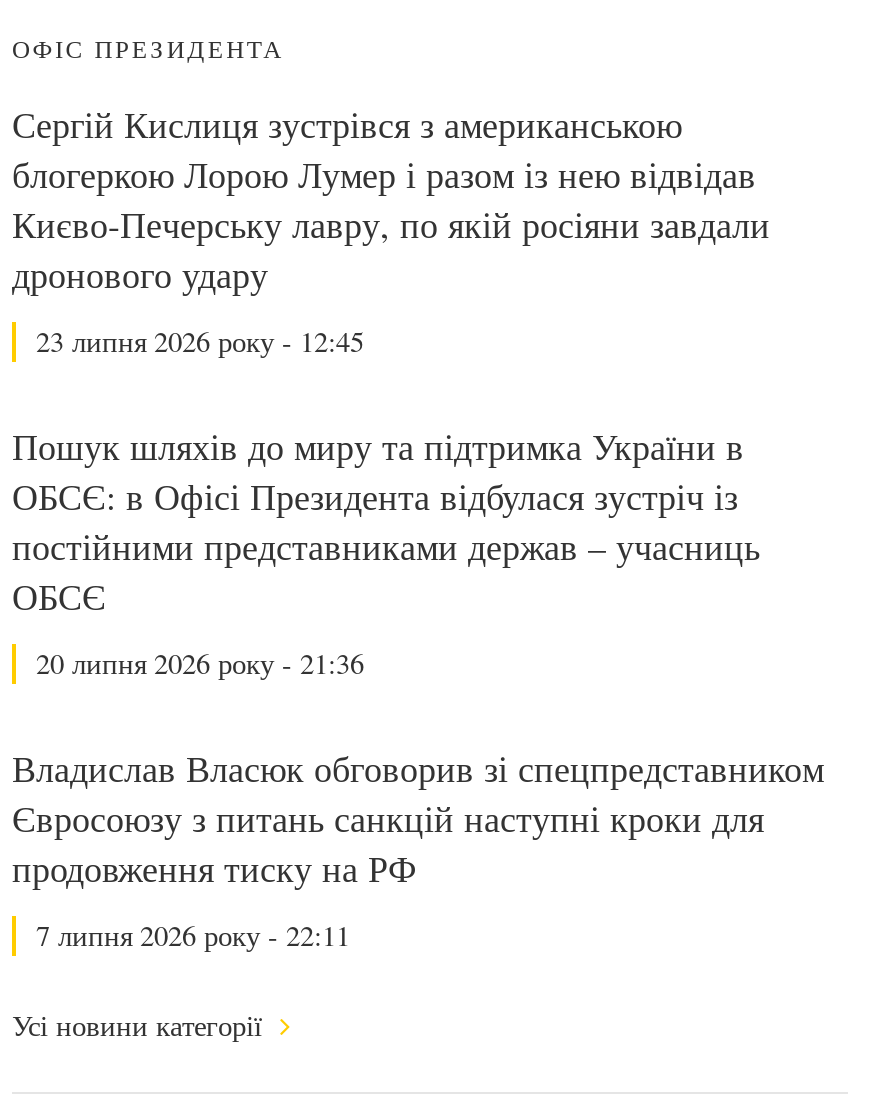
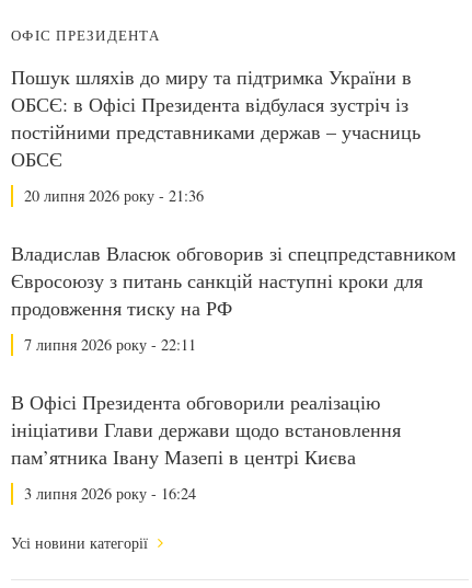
[12,100,770,360] Сергій Кислиця зустрівся з американською | блогеркою Лорою Лумер і разом із нею відвідав | Києво-Печерську лавру, по якій росіяни завдали | дронового удару | 23 липня 2026 року - 12:45 -> none
moved [12,422,824,954] -> [11,63,456,355]: Пошук шляхів до миру та підтримка України в | ОБСЄ: в Офісі Президента відбулася зустріч із | постійними представниками держав – учасниць | ... | продовження тиску на РФ | 7 липня 2026 року - 22:11
none -> [11,389,401,504] В Офісі Президента обговорили реалізацію | ініціативи Глави держави щодо встановлення | пам’ятника Івану Мазепі в центрі Києва | 3 липня 2026 року - 16:24

